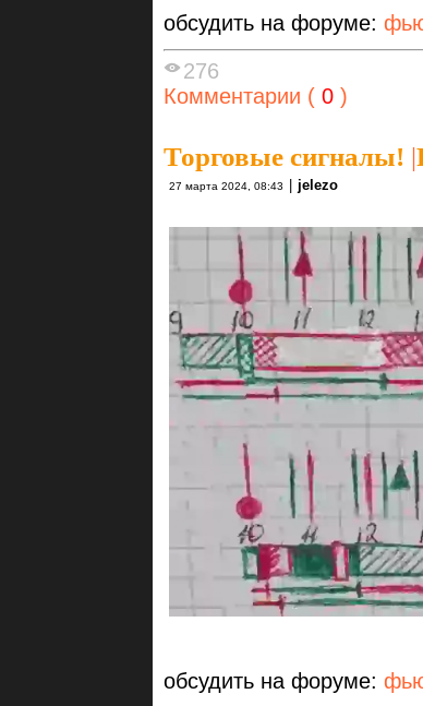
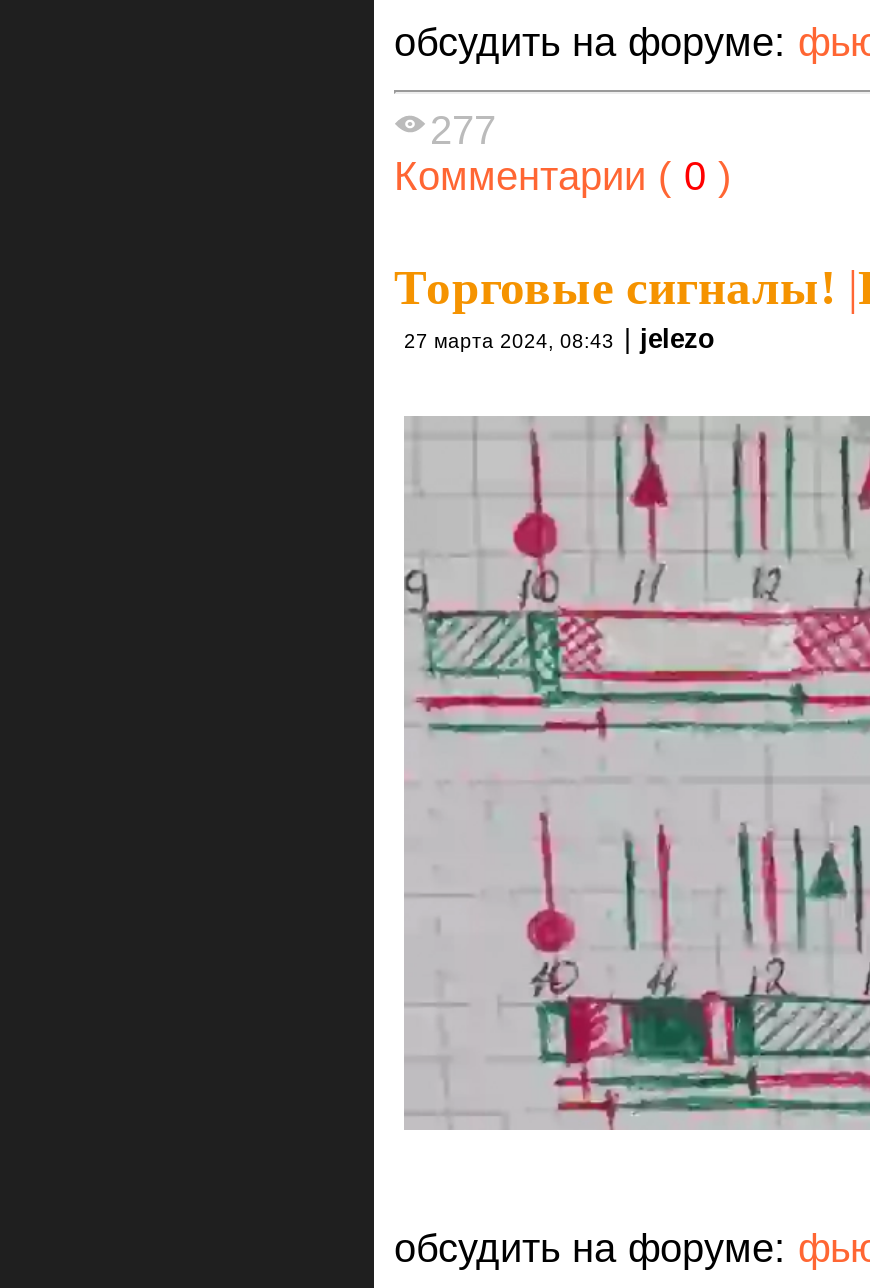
[183,59,219,83] 276 -> [430,108,496,152] 277

